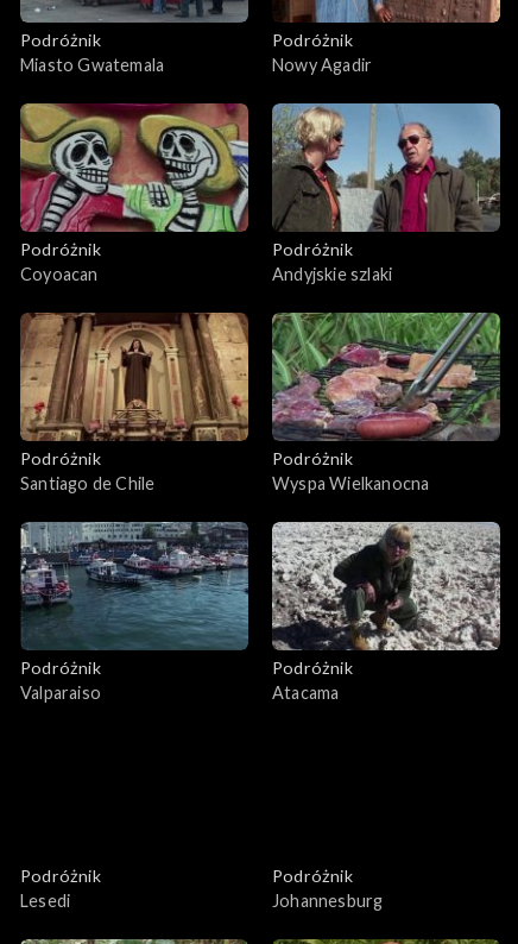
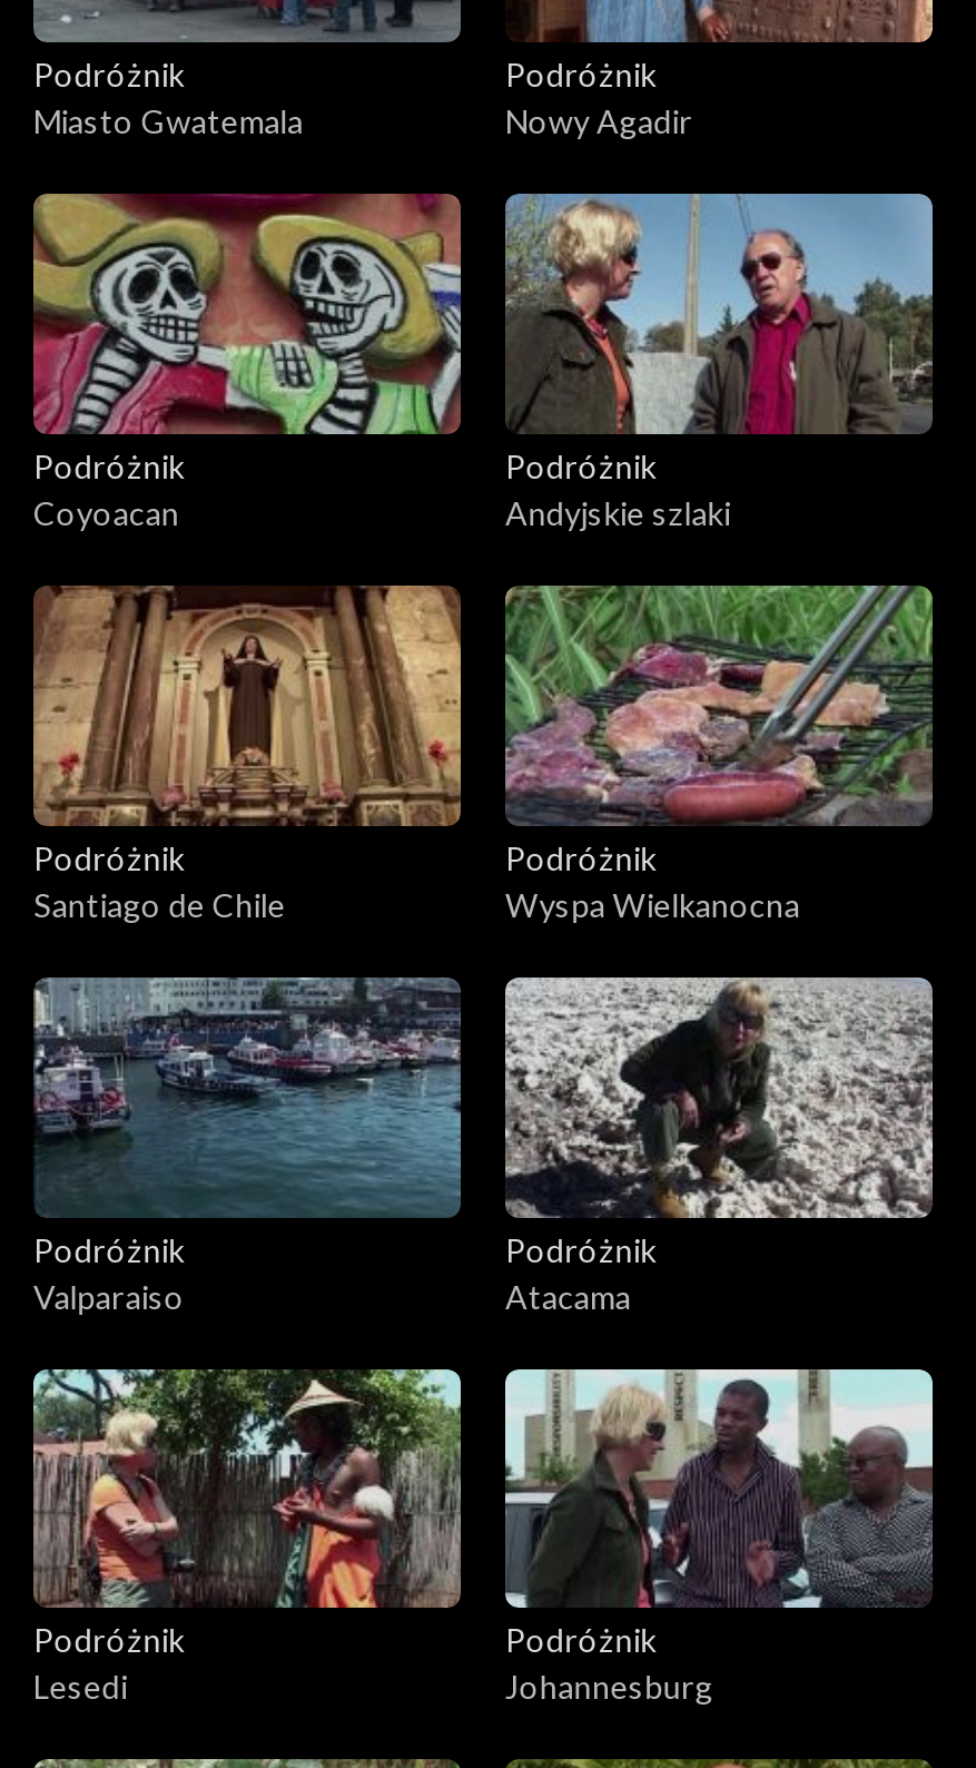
none -> [31,1367,463,1610] [image]
none -> [503,1367,935,1610] [image]

